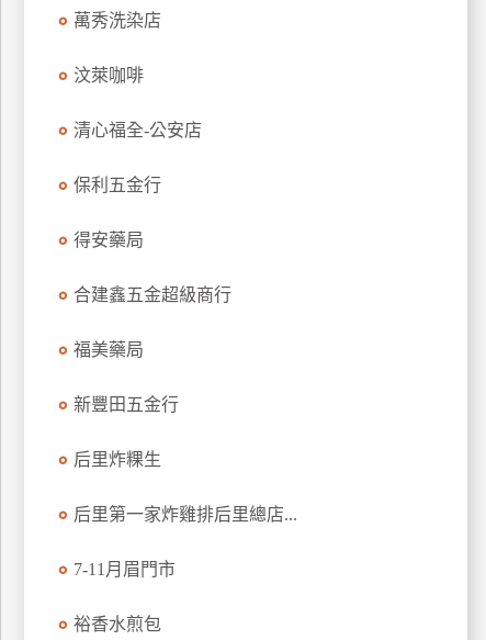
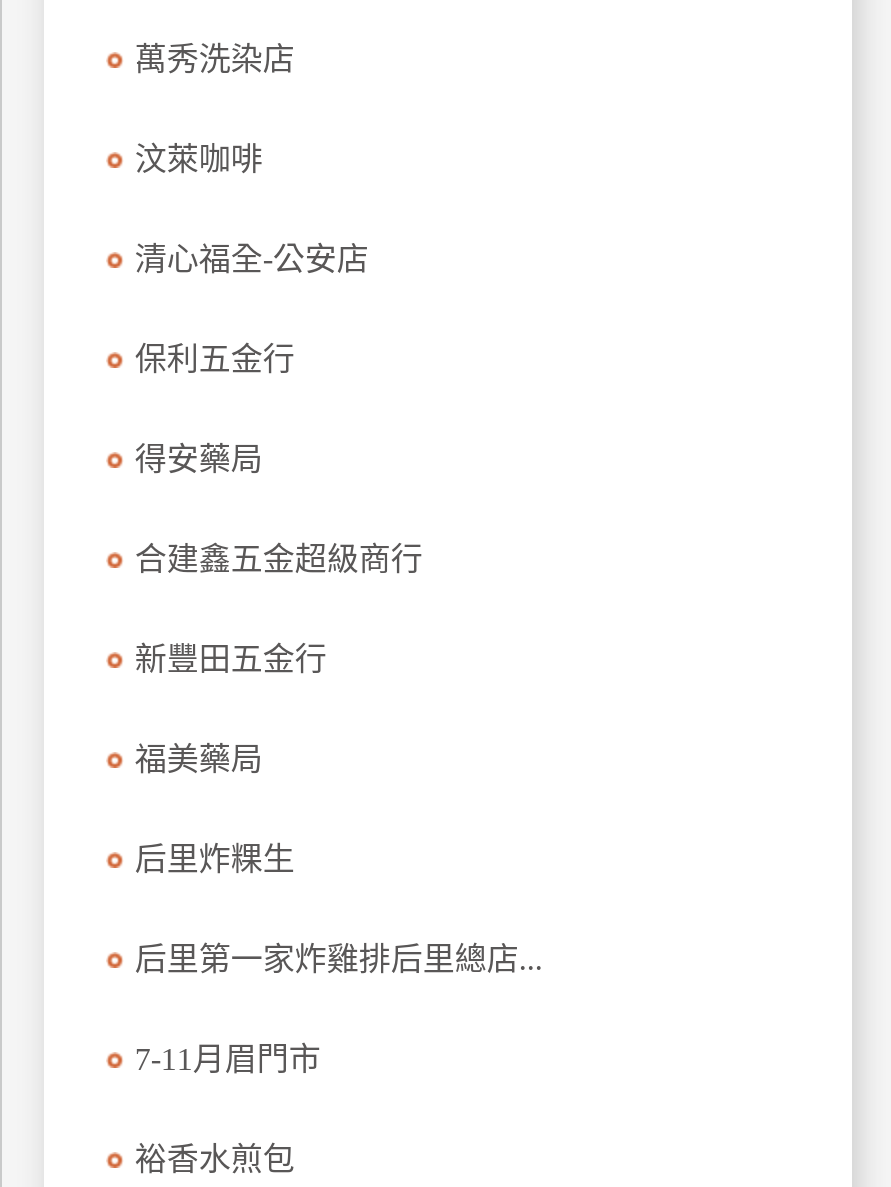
moved [74,340,144,359] -> [135,742,263,776]: 福美藥局
moved [74,395,179,414] -> [135,642,327,676]: 新豐田五金行

